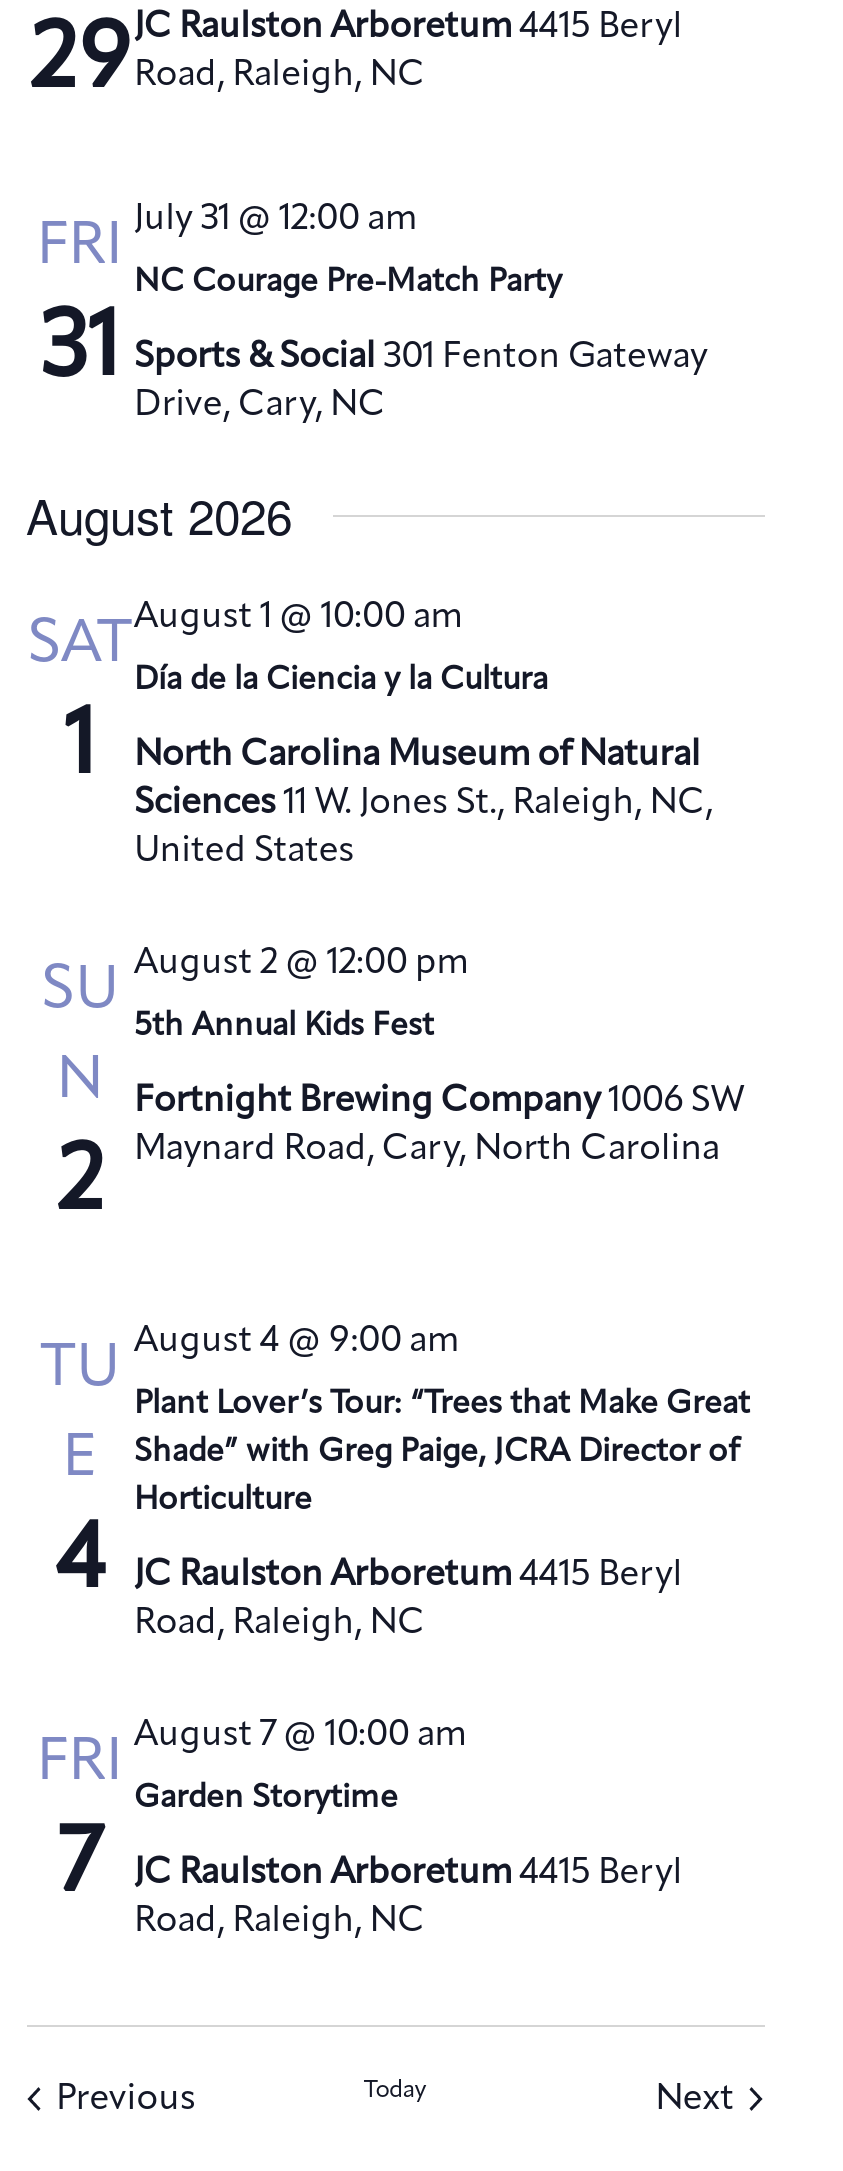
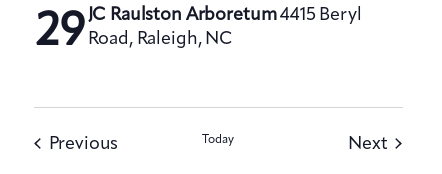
[134,201,417,237] July 31 @ 12:00 am -> none
[36,217,124,397] FRI | 31 -> none
[134,267,562,299] NC Courage Pre-Match Party -> none
[26,339,708,795] Sports & Social 301 Fenton Gateway | Drive, Cary, NC | August 2026 | SAT | 1 -> none
[134,599,462,635] August 1 @ 10:00 am -> none
[134,665,548,697] Día de la Ciencia y la Cultura -> none
[41,737,713,1231] North Carolina Museum of Natural | Sciences 11 W. Jones St., Raleigh, NC, | United States | SU | N | 2 -> none
[134,945,468,981] August 2 @ 12:00 pm -> none
[134,1011,434,1043] 5th Annual Kids Fest -> none
[134,1083,744,1167] Fortnight Brewing Company 1006 SW | Maynard Road, Cary, North Carolina -> none
[134,1323,459,1359] August 4 @ 9:00 am -> none
[40,1339,120,1609] TU | E | 4 -> none
[134,1389,750,1517] Plant Lover’s Tour: “Trees that Make Great | Shade” with Greg Paige, JCRA Director of | Horticulture -> none
[36,1557,682,1913] JC Raulston Arboretum 4415 Beryl | Road, Raleigh, NC | FRI | 7 -> none
[134,1717,466,1753] August 7 @ 10:00 am -> none
[134,1783,398,1815] Garden Storytime -> none
[134,1855,682,1939] JC Raulston Arboretum 4415 Beryl | Road, Raleigh, NC -> none

